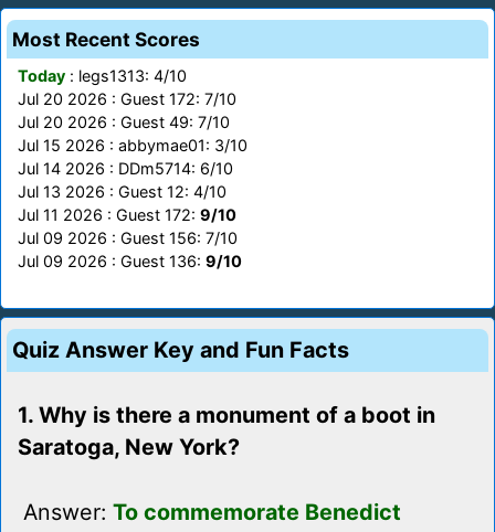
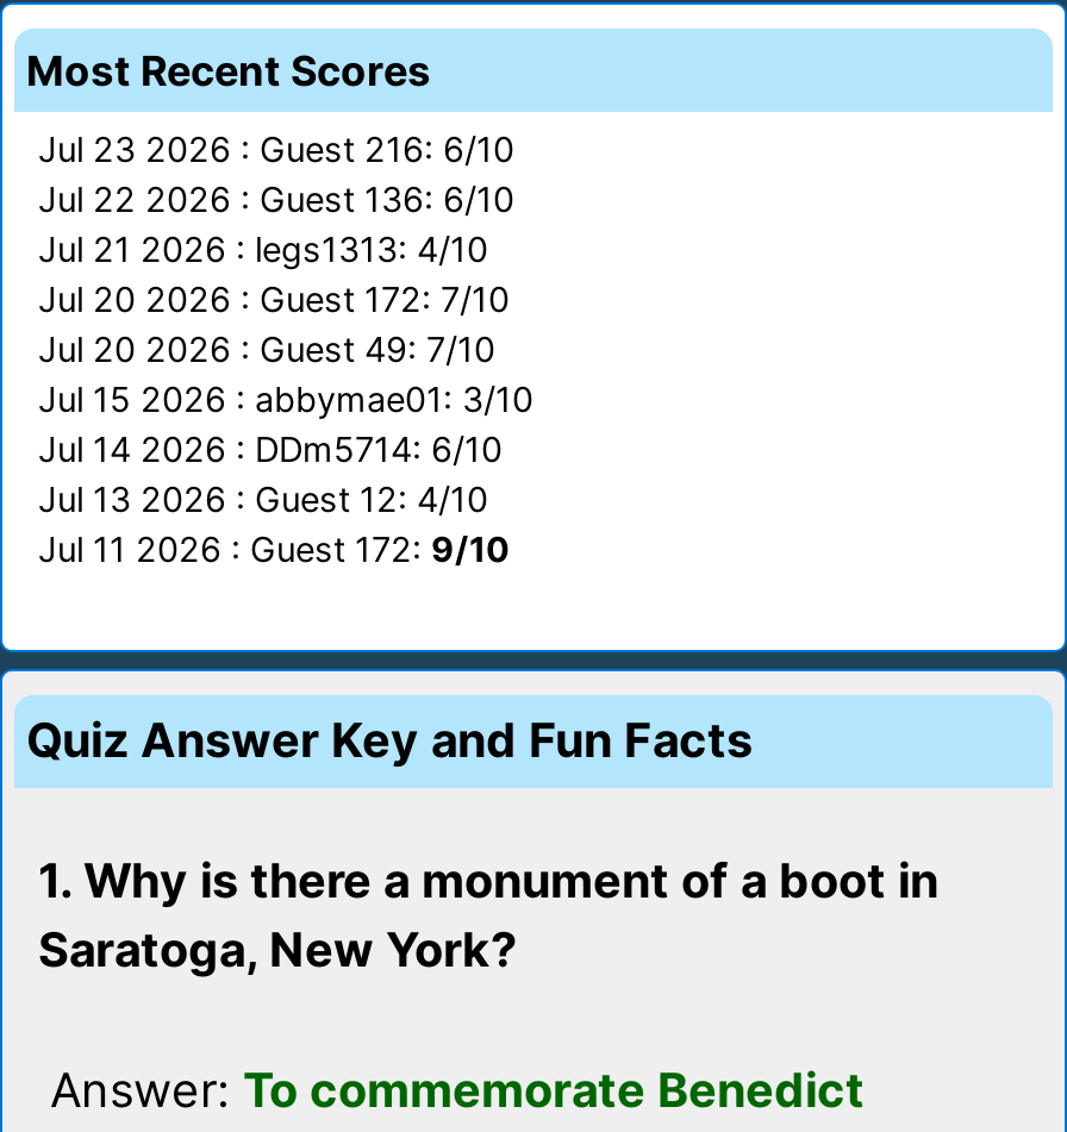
[18,66,187,85] Today: legs1313: 4/10 -> [38,129,514,269] Jul 23 2026 : Guest 216: 6/10 | Jul 22 2026 : Guest 136: 6/10 | Jul 21 2026 : legs1313: 4/10
moved [18,89,247,224] -> [38,279,533,569]: Jul 20 2026 : Guest 172: 7/10 | Jul 20 2026 : Guest 49: 7/10 | Jul 15 2026 : abbymae01: 3/10 | Jul 14 2026 : DDm5714: 6/10 | Jul 13 2026 : Guest 12: 4/10 | Jul 11 2026 : Guest 172: 9/10
[18,228,242,270] Jul 09 2026 : Guest 156: 7/10 | Jul 09 2026 : Guest 136: 9/10 -> none

